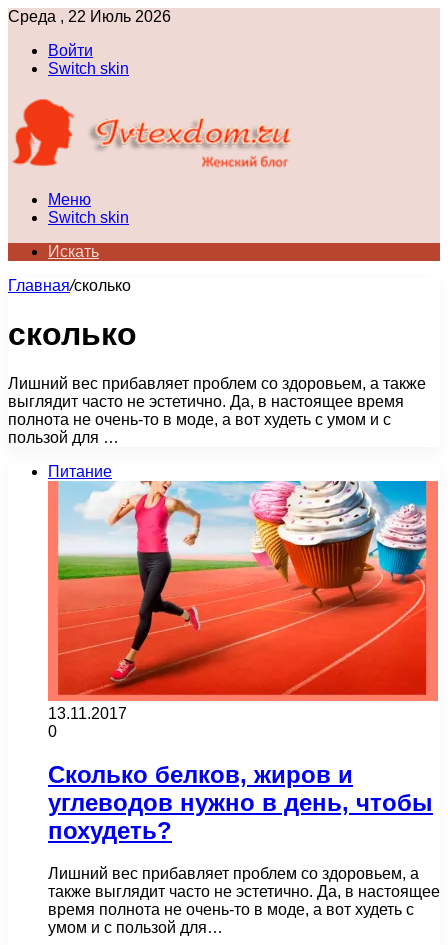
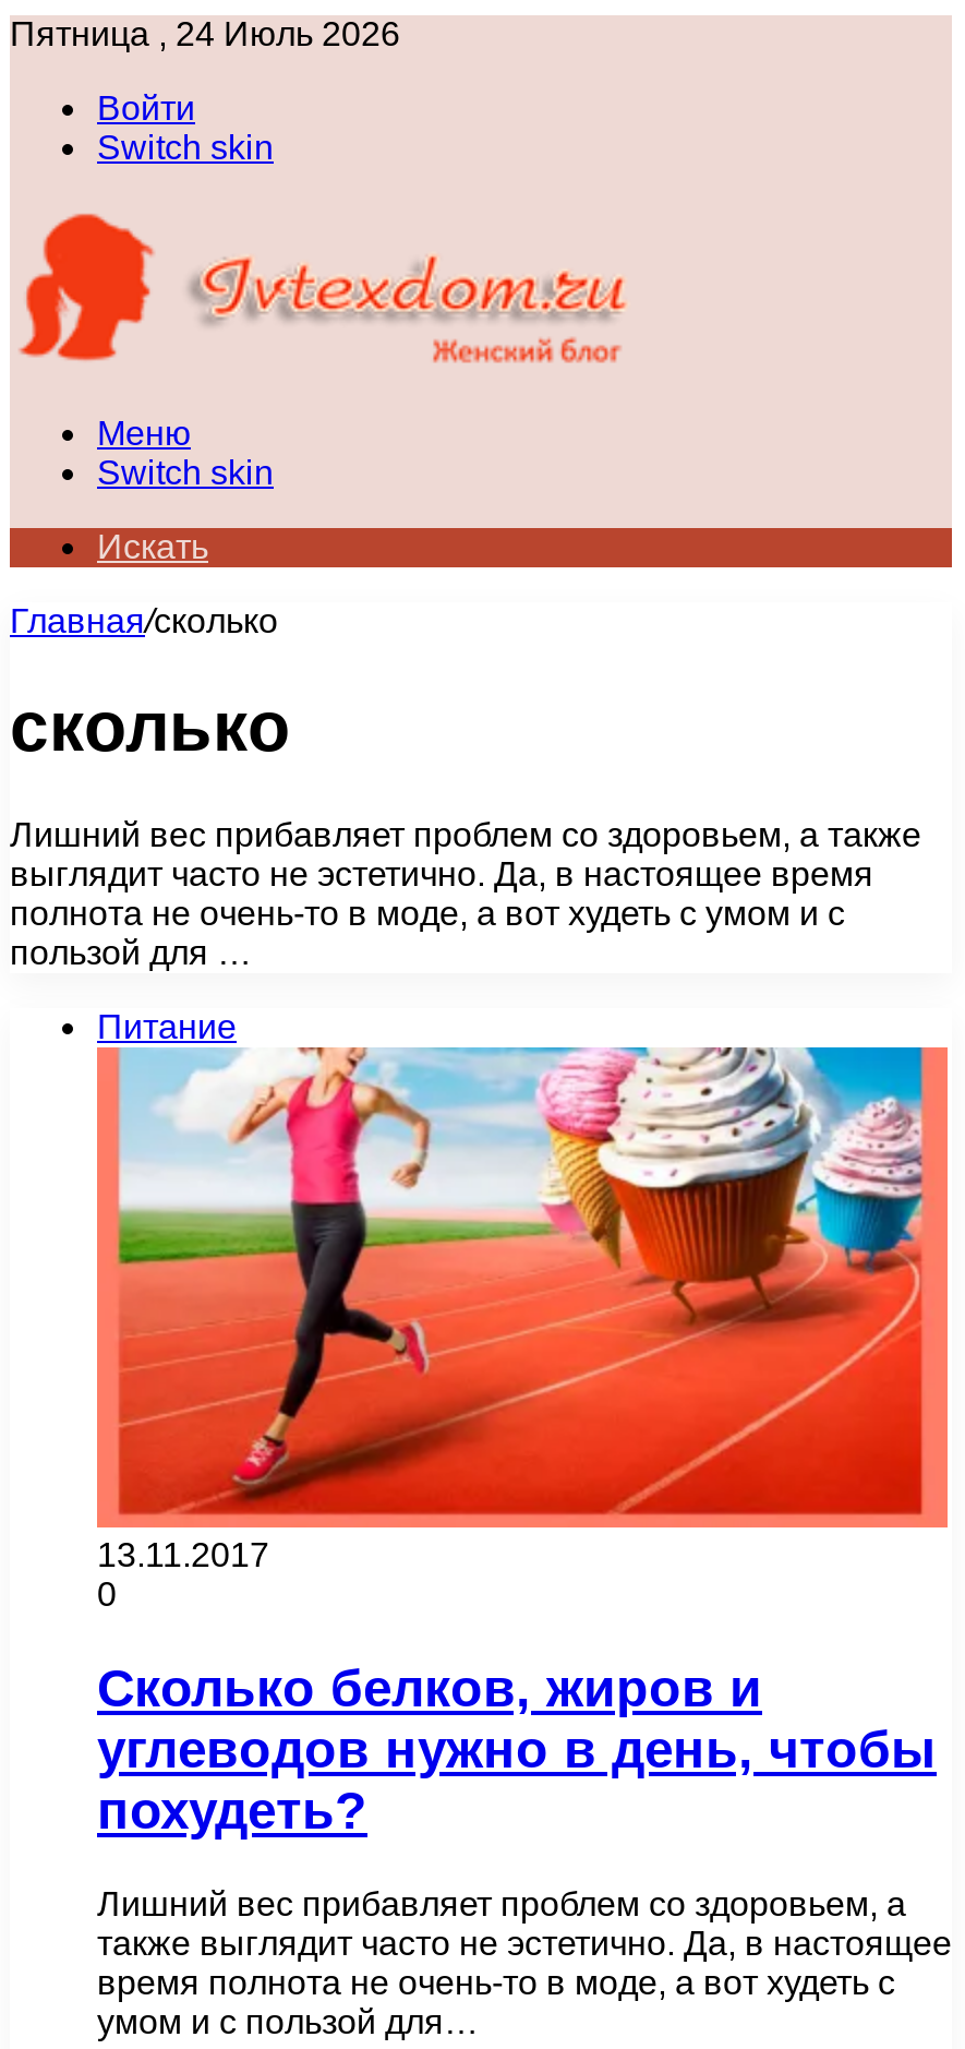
[8,8,171,25] Среда , 22 Июль 2026 -> [10,15,400,52] Пятница , 24 Июль 2026

